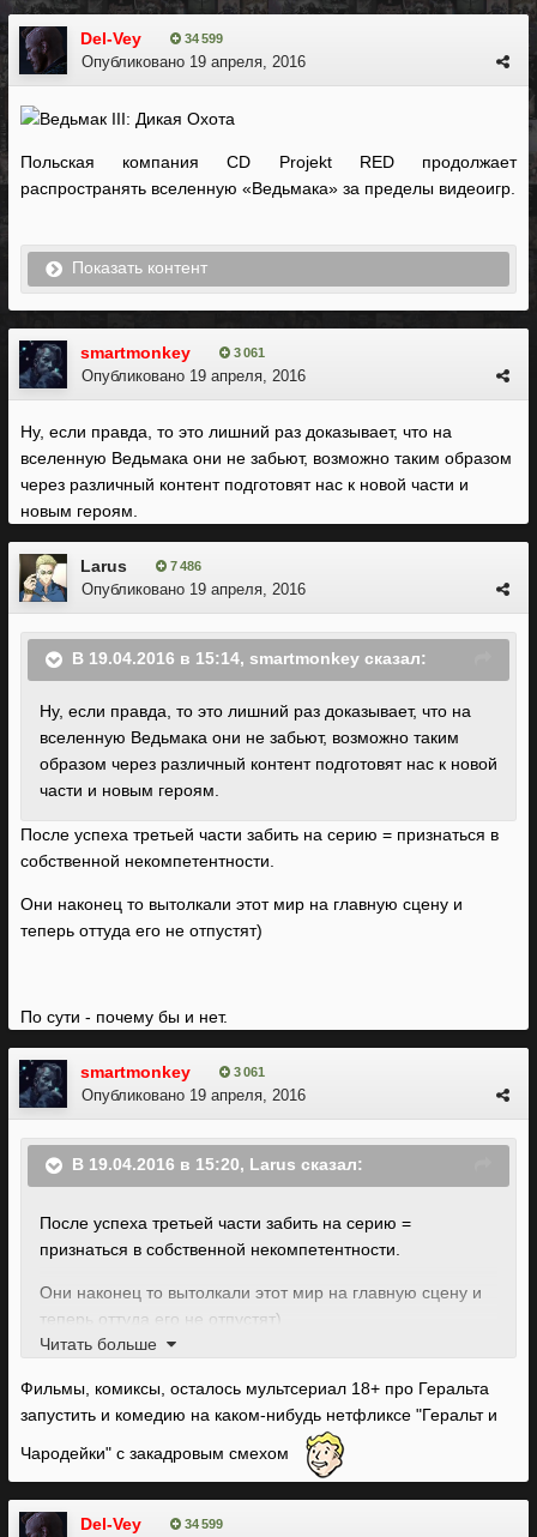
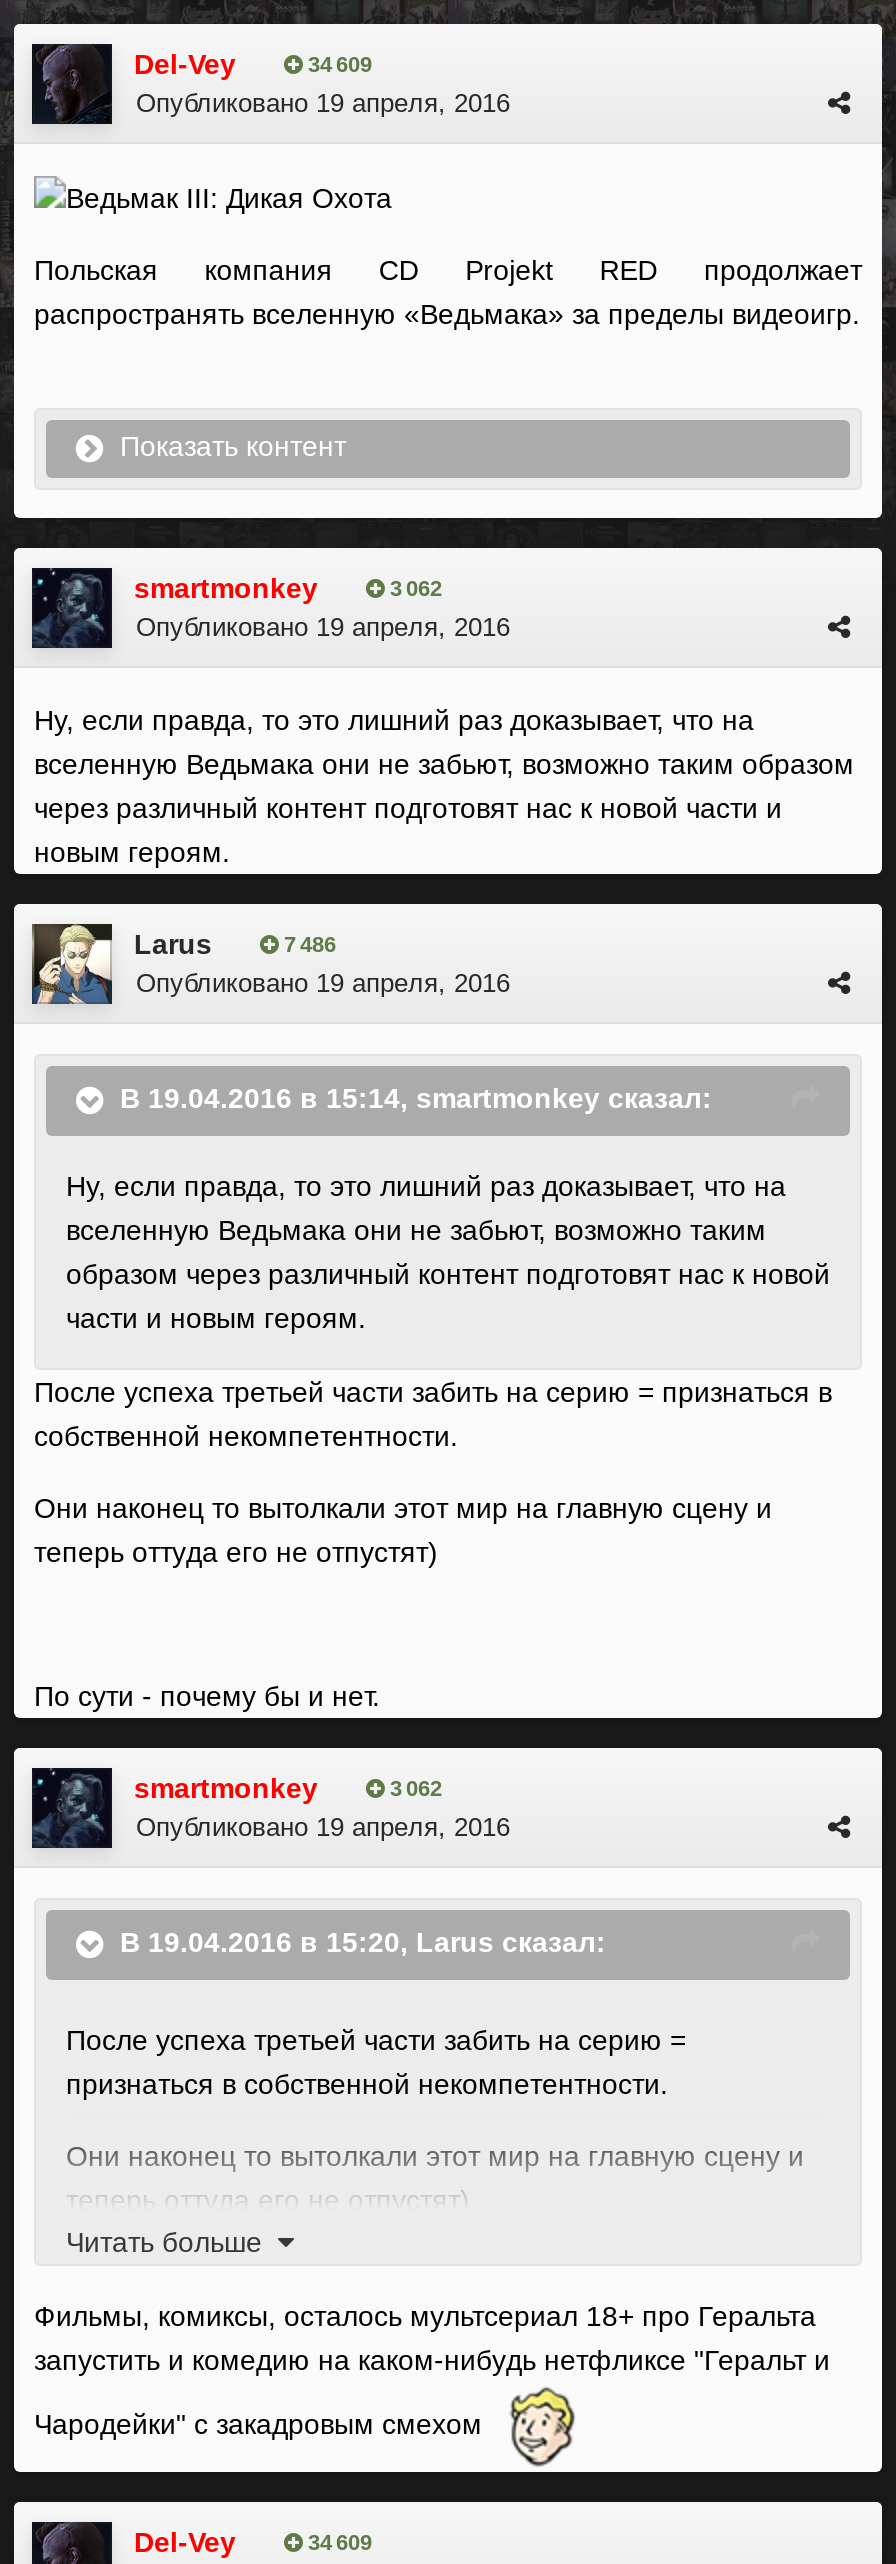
[181,31,223,46] 34 599 -> [302,52,372,76] 34 609
[230,345,265,360] 3 061 -> [384,576,442,600] 3 062
[230,1065,265,1079] 3 061 -> [384,1776,442,1800] 3 062
[181,1517,223,1531] 34 599 -> [302,2530,372,2554] 34 609

